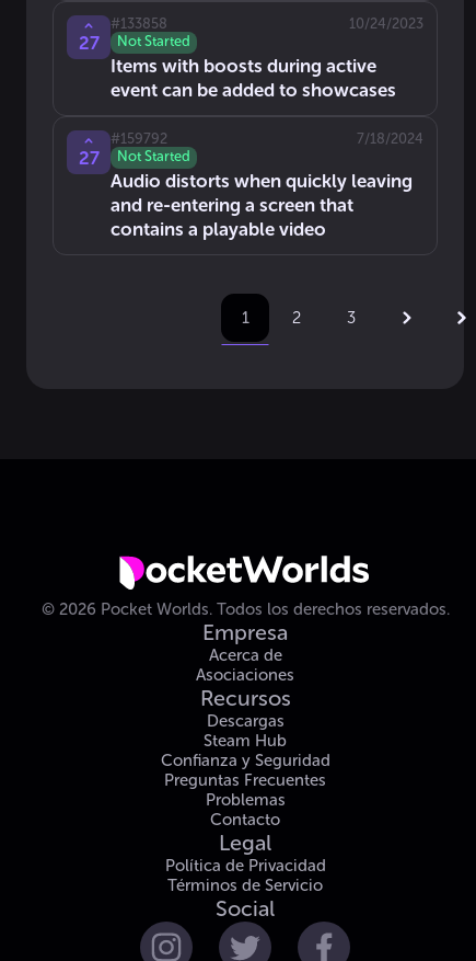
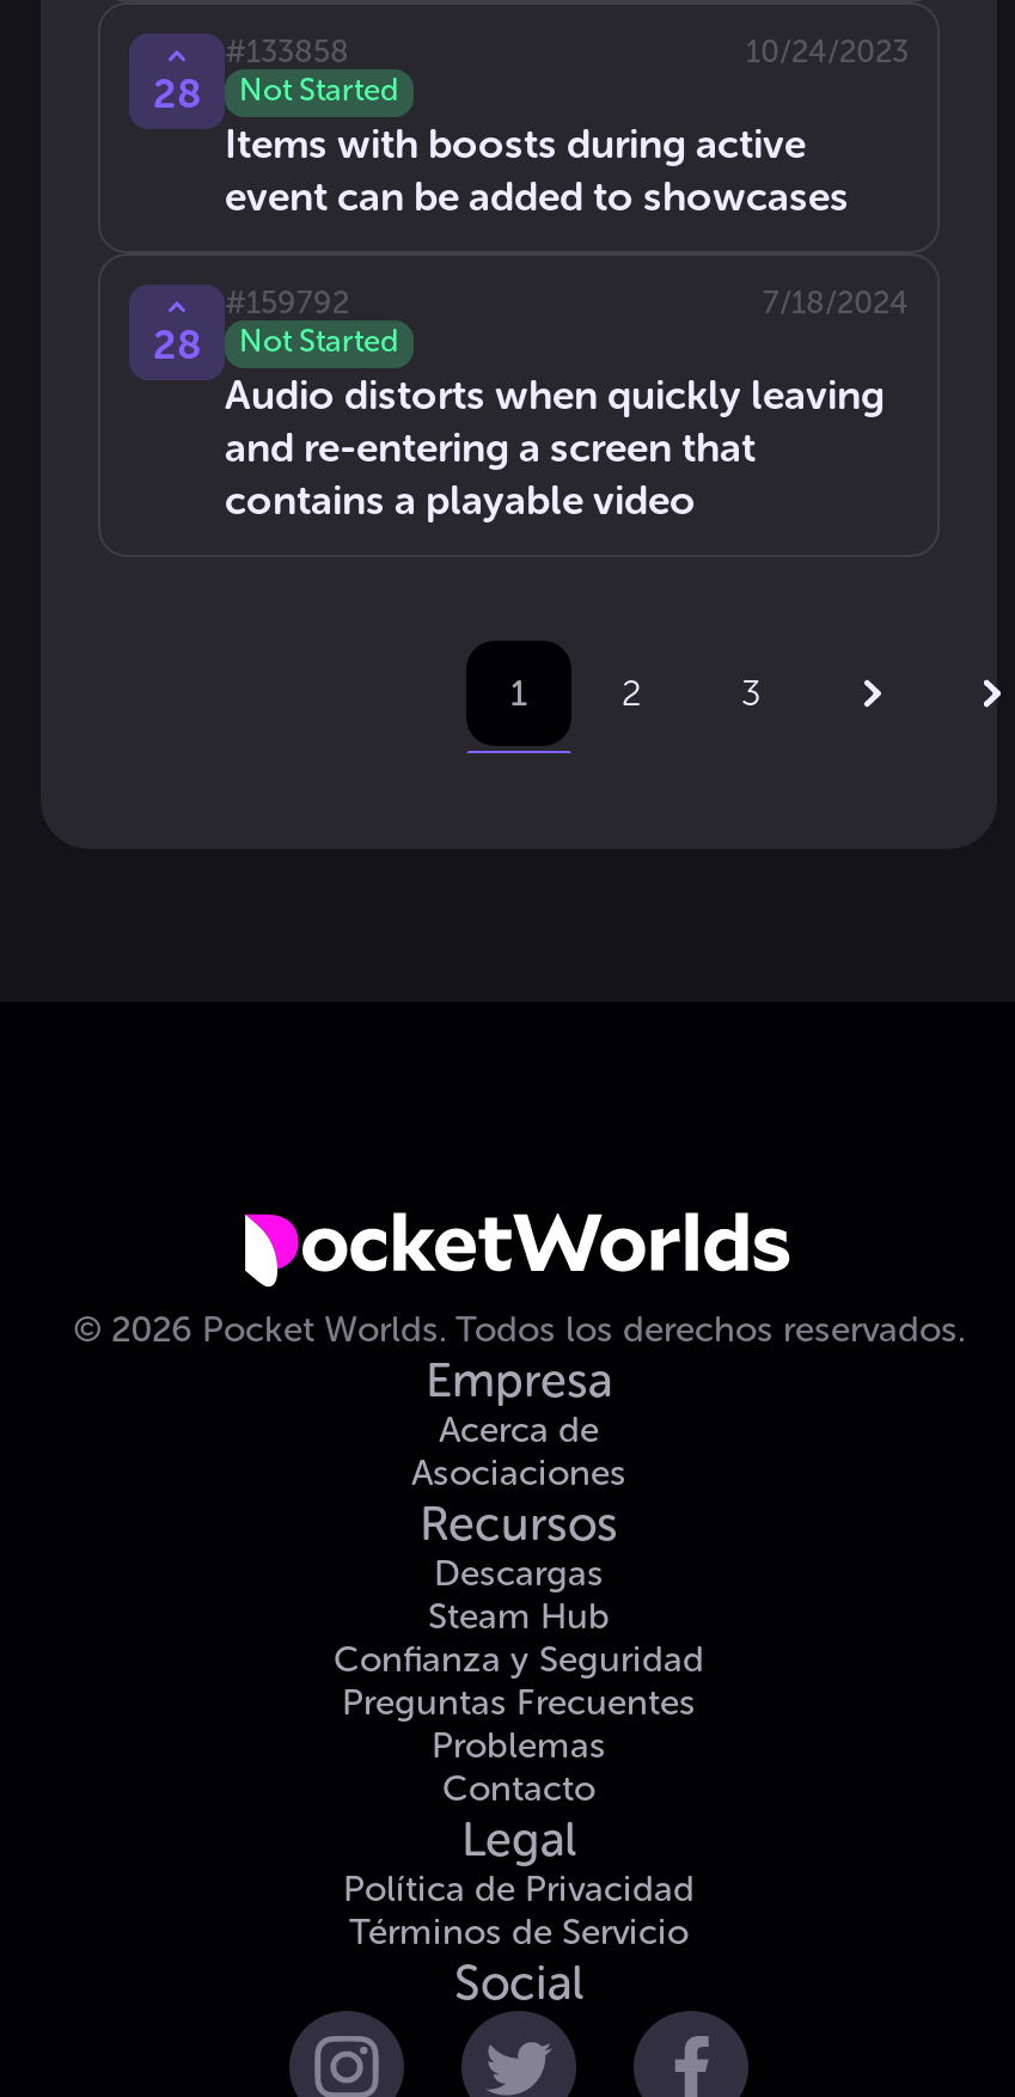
[78,32,190,54] 27 Not Started -> [153,69,399,117] 28 Not Started
[78,147,190,169] 27 Not Started -> [153,320,399,368] 28 Not Started

